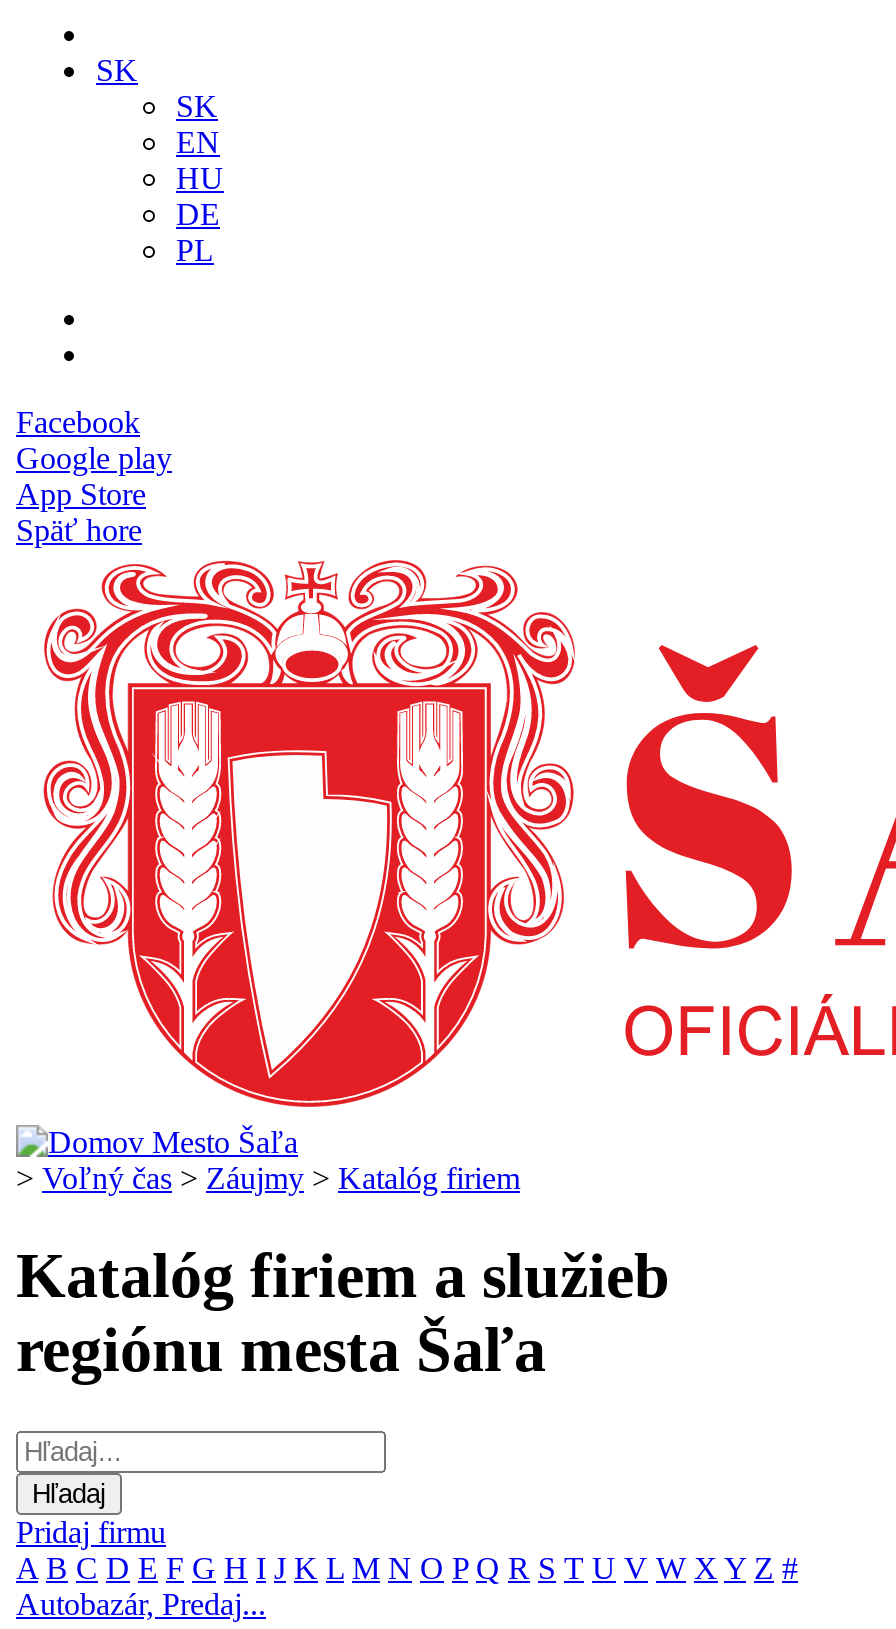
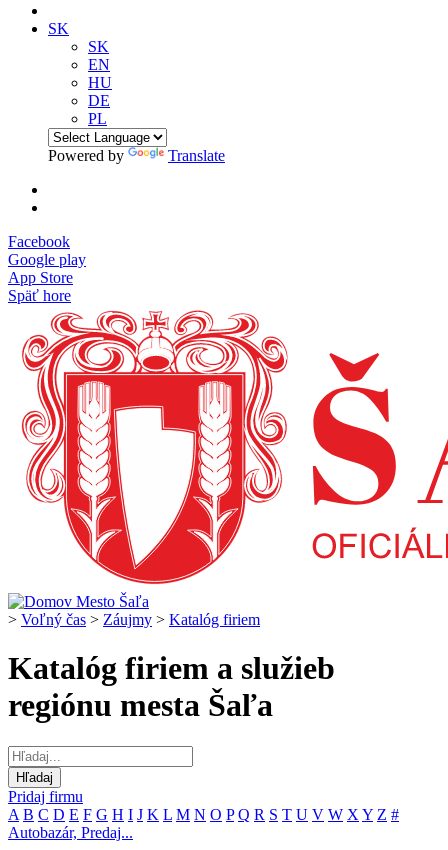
none -> [48,147,225,164] Powered by | Translate

